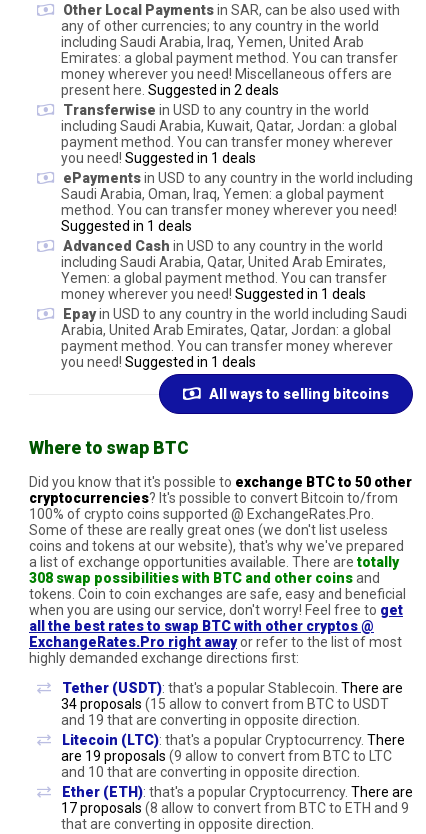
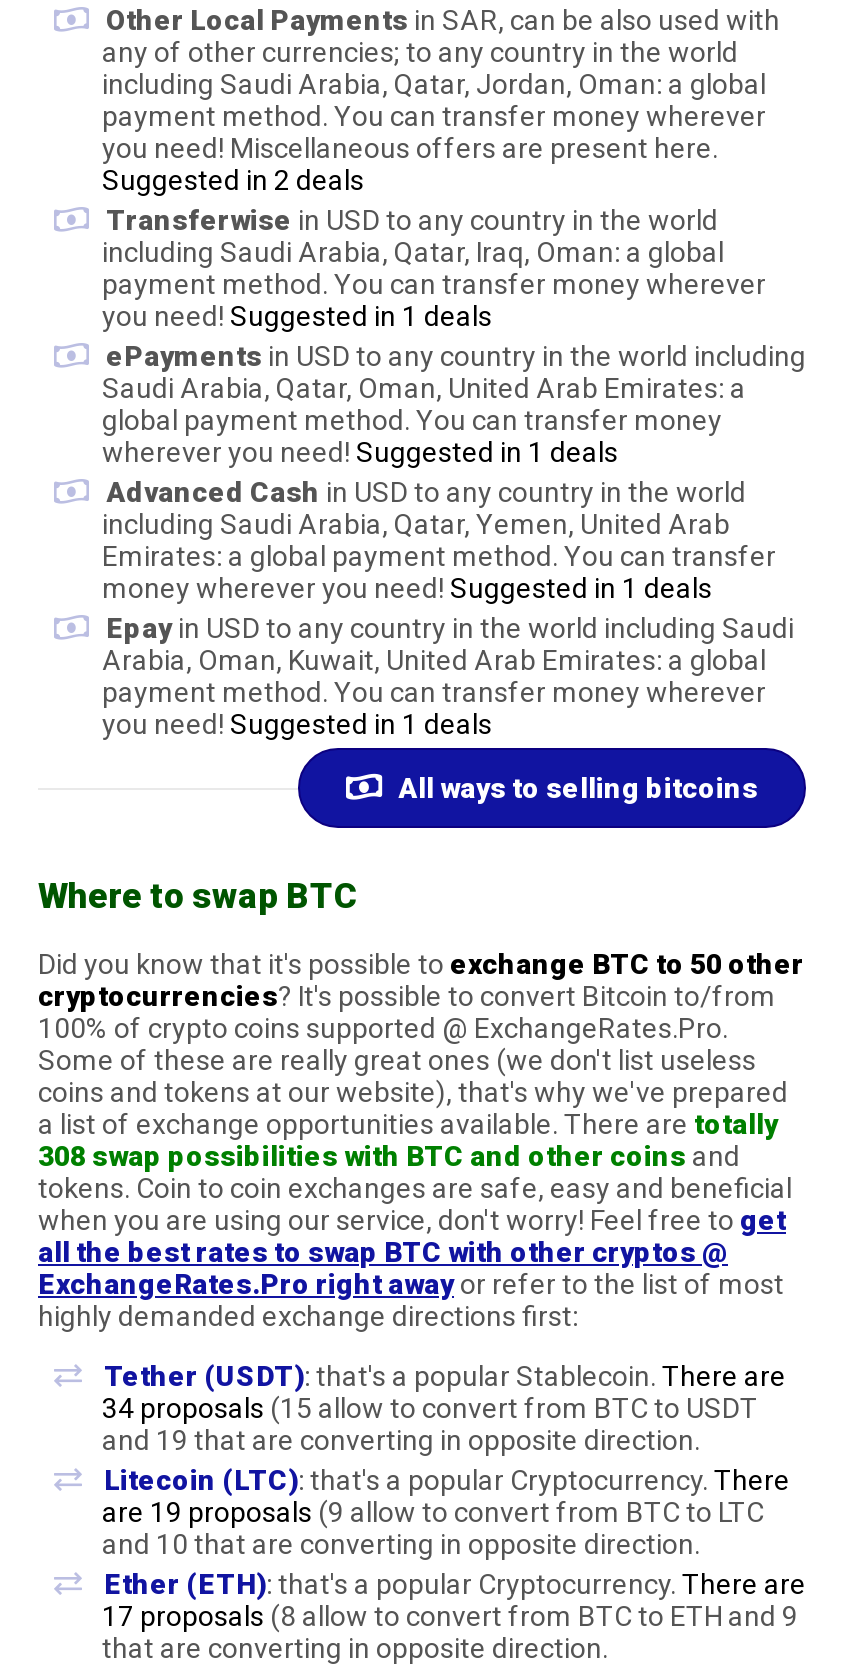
[61,34,392,98] including Saudi Arabia, Iraq, Yemen, United Arab | money wherever you need! Miscellaneous offers are | present here. Suggested in 2 deals -> [102,68,766,196] including Saudi Arabia, Qatar, Jordan, Oman: a global | payment method. You can transfer money wherever | you need! Miscellaneous offers are present here. | Suggested in 2 deals
moved [61,50,398,66] -> [102,540,776,572]: Emirates: a global payment method. You can transfer
[61,118,397,134] including Saudi Arabia, Kuwait, Qatar, Jordan: a global -> [102,236,724,268] including Saudi Arabia, Qatar, Iraq, Oman: a global
[61,186,397,234] Saudi Arabia, Oman, Iraq, Yemen: a global payment | method. You can transfer money wherever you need! | Suggested in 1 deals -> [102,372,746,468] Saudi Arabia, Qatar, Oman, United Arab Emirates: a | global payment method. You can transfer money | wherever you need! Suggested in 1 deals
[61,254,386,270] including Saudi Arabia, Qatar, United Arab Emirates, -> [102,508,730,540] including Saudi Arabia, Qatar, Yemen, United Arab
[61,270,387,286] Yemen: a global payment method. You can transfer -> none
[61,322,391,338] Arabia, United Arab Emirates, Qatar, Jordan: a global -> [102,644,766,676] Arabia, Oman, Kuwait, United Arab Emirates: a global

